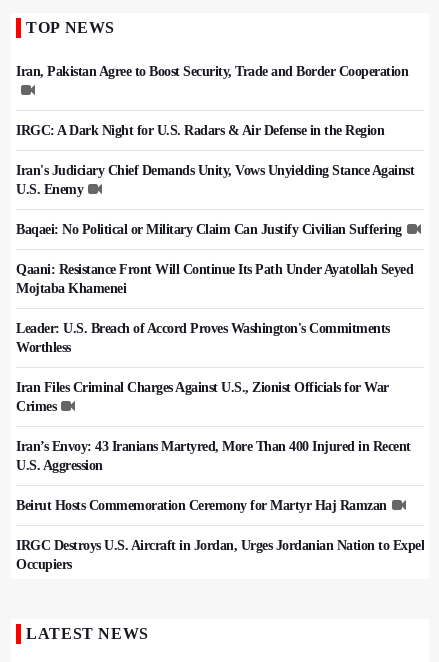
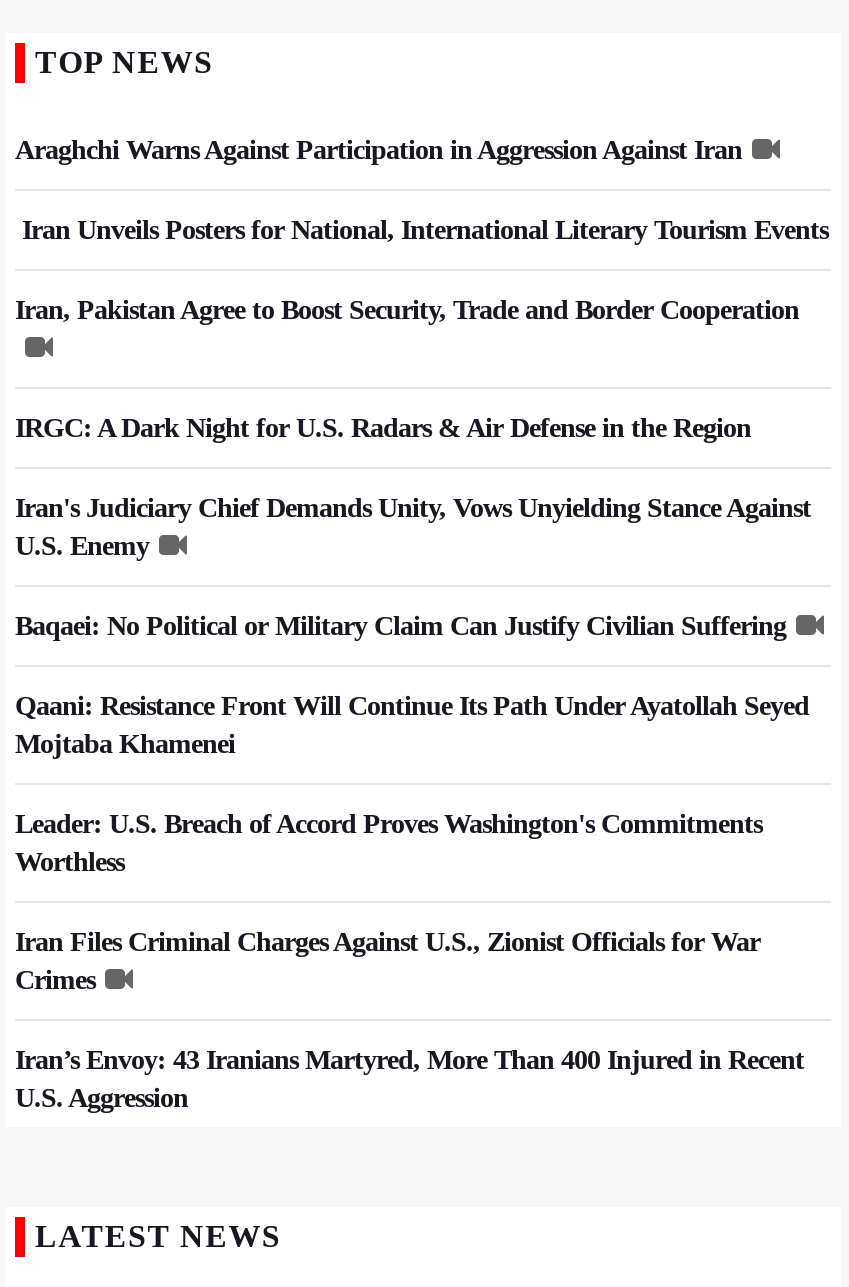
none -> [15,135,828,245] Araghchi Warns Against Participation in Aggression Against Iran | Iran Unveils Posters for National, International Literary Tourism Events
moved [16,64,414,473] -> [15,295,811,1113]: Iran, Pakistan Agree to Boost Security, Trade and Border Cooperation | IRGC: A Dark Night for U.S. Radars & Air Defense in the Region | Iran's Judiciary Chief Demands Unity, Vows Unyielding Stance Against | ... | Iran’s Envoy: 43 Iranians Martyred, More Than 400 Injured in Recent | U.S. Aggression
[16,498,424,572] Beirut Hosts Commemoration Ceremony for Martyr Haj Ramzan | IRGC Destroys U.S. Aircraft in Jordan, Urges Jordanian Nation to Expel | Occupiers -> none

